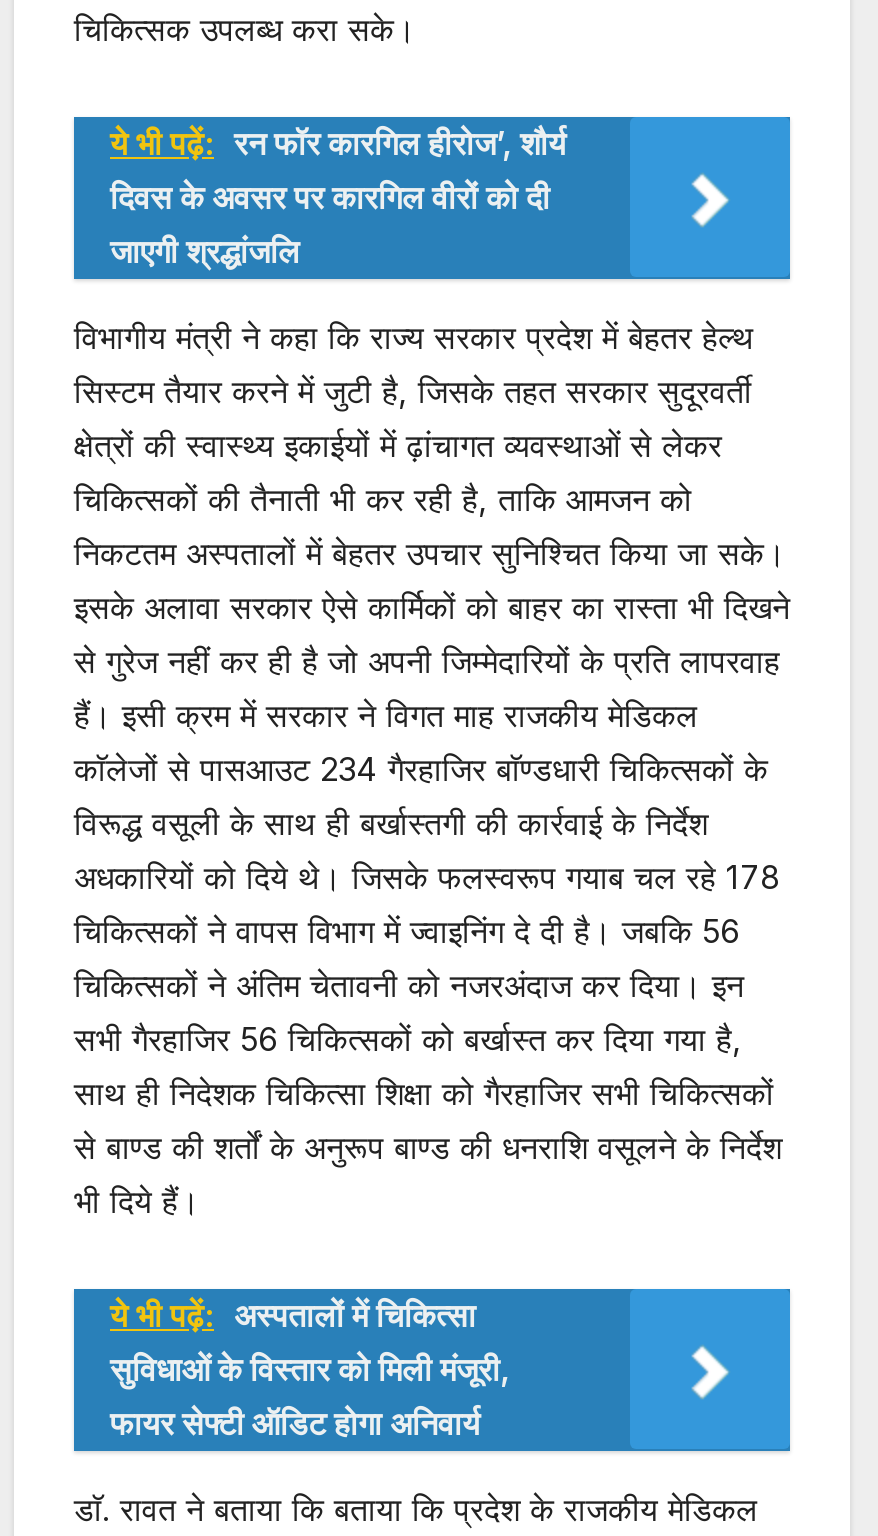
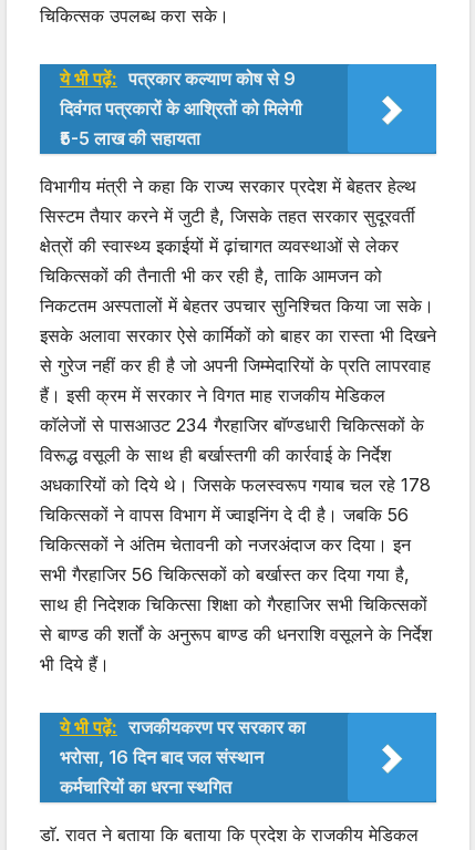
[110,122,566,270] ये भी पढ़ें: रन फॉर कारगिल हीरोज’, शौर्य | दिवस के अवसर पर कारगिल वीरों को दी | जाएगी श्रद्धांजलि -> [60,68,302,150] ये भी पढ़ें: पत्रकार कल्याण कोष से 9 | दिवंगत पत्रकारों के आश्रितों को मिलेगी | ₹5-5 लाख की सहायता
[110,1294,510,1442] ये भी पढ़ें: अस्पतालों में चिकित्सा | सुविधाओं के विस्तार को मिली मंजूरी, | फायर सेफ्टी ऑडिट होगा अनिवार्य -> [60,716,306,798] ये भी पढ़ें: राजकीयकरण पर सरकार का | भरोसा, 16 दिन बाद जल संस्थान | कर्मचारियों का धरना स्थगित

